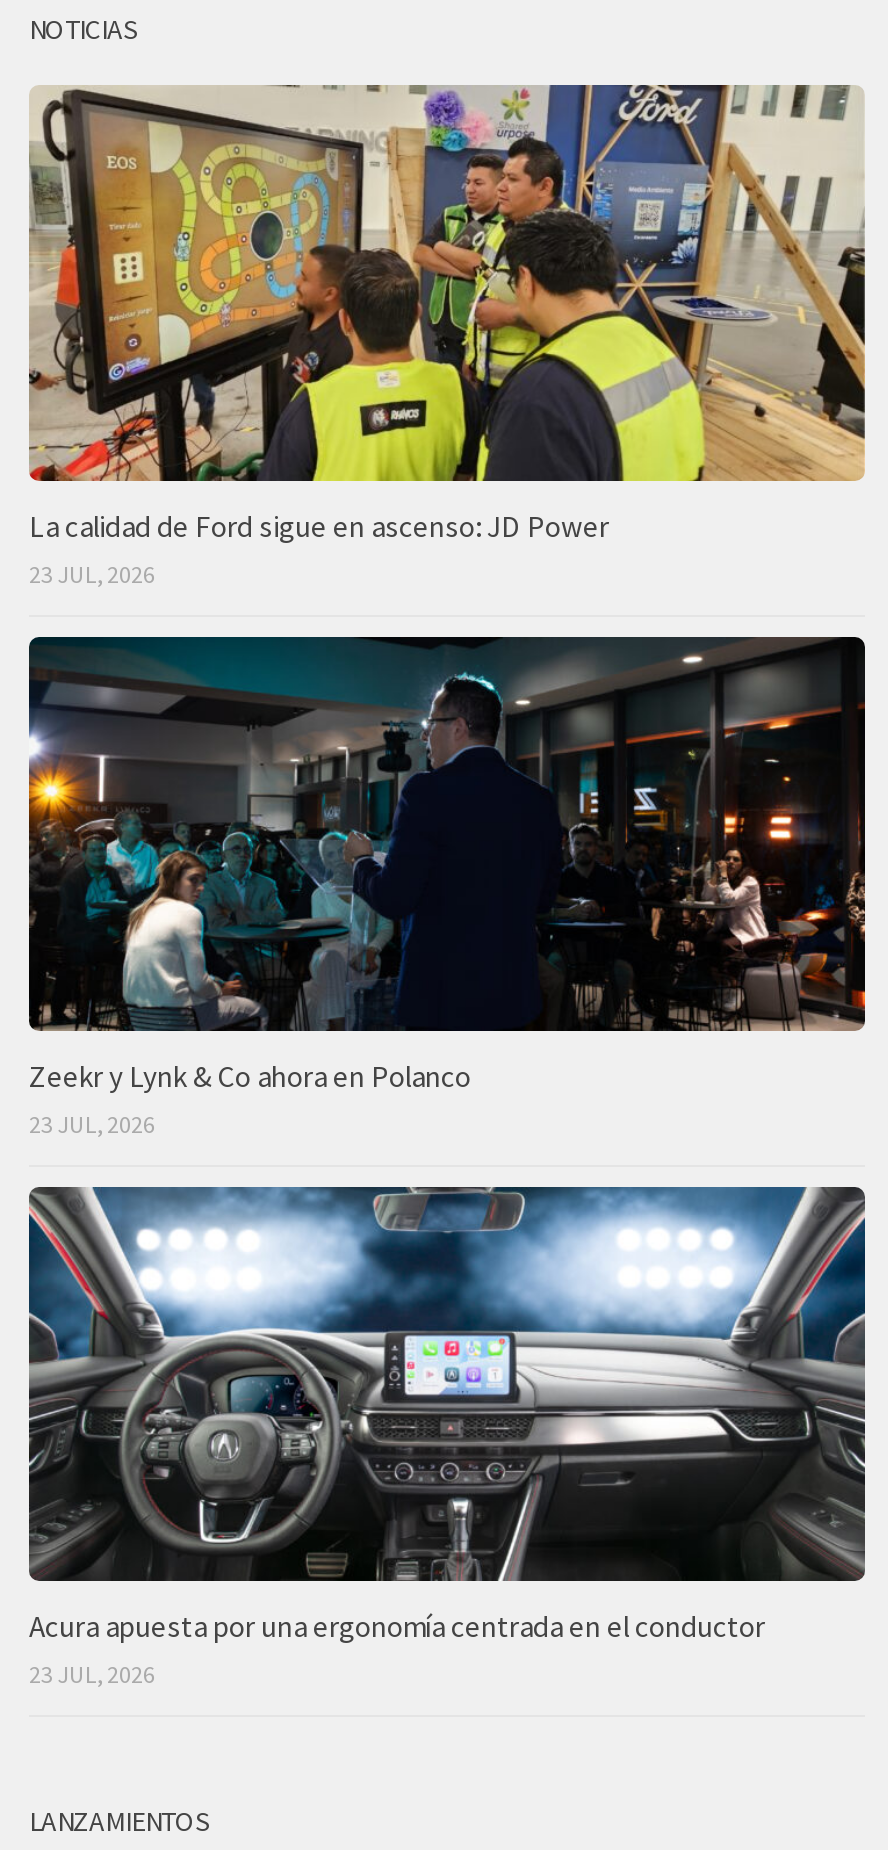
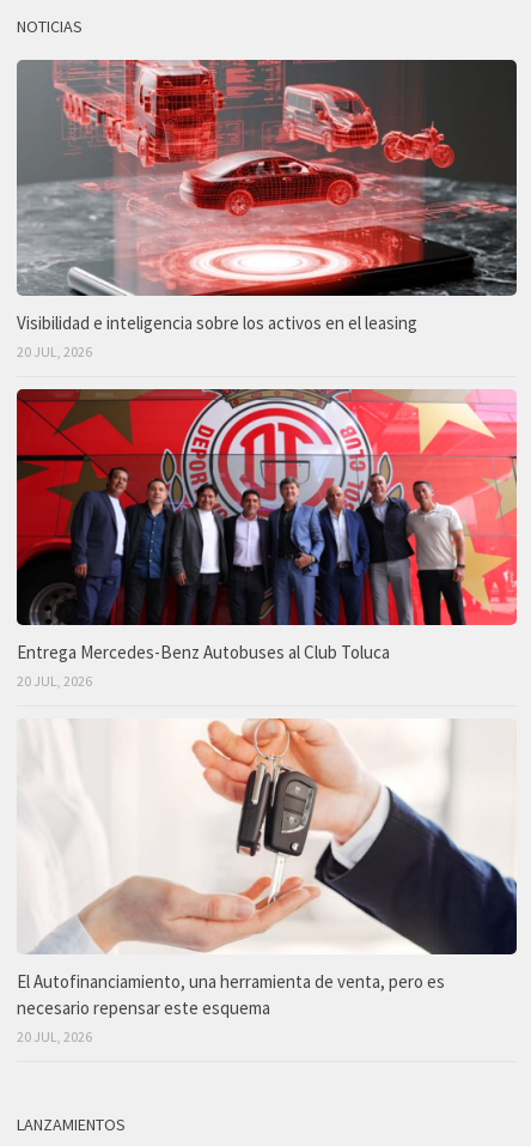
[29,85,867,588] [image] | La calidad de Ford sigue en ascenso: JD Power | 23 JUL, 2026 -> [17,59,518,361] [image] | Visibilidad e inteligencia sobre los activos en el leasing | 20 JUL, 2026
[27,635,867,1139] [image] | Zeekr y Lynk & Co ahora en Polanco | 23 JUL, 2026 -> [16,388,518,690] [image] | Entrega Mercedes-Benz Autobuses al Club Toluca | 20 JUL, 2026
[27,1185,867,1690] [image] | Acura apuesta por una ergonomía centrada en el conductor | 23 JUL, 2026 -> [17,717,517,1045] [image] | El Autofinanciamiento, una herramienta de venta, pero es | necesario repensar este esquema | 20 JUL, 2026

